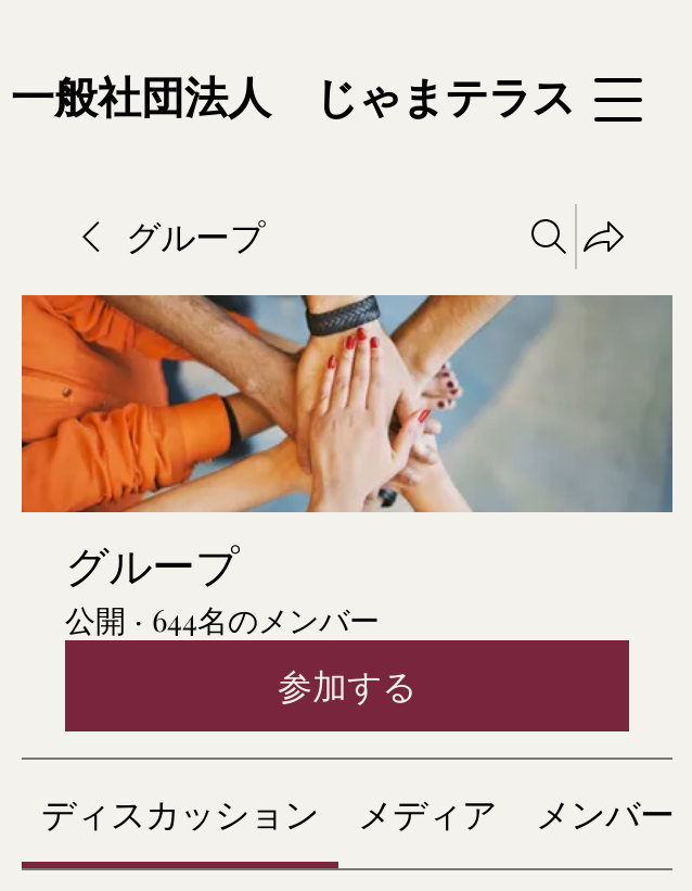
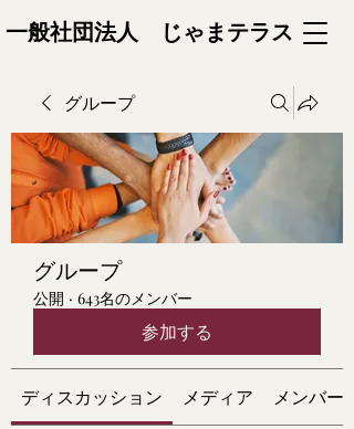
[65,599,380,640] 公開 · 644名のメンバー -> [33,287,192,308] 公開 · 643名のメンバー

